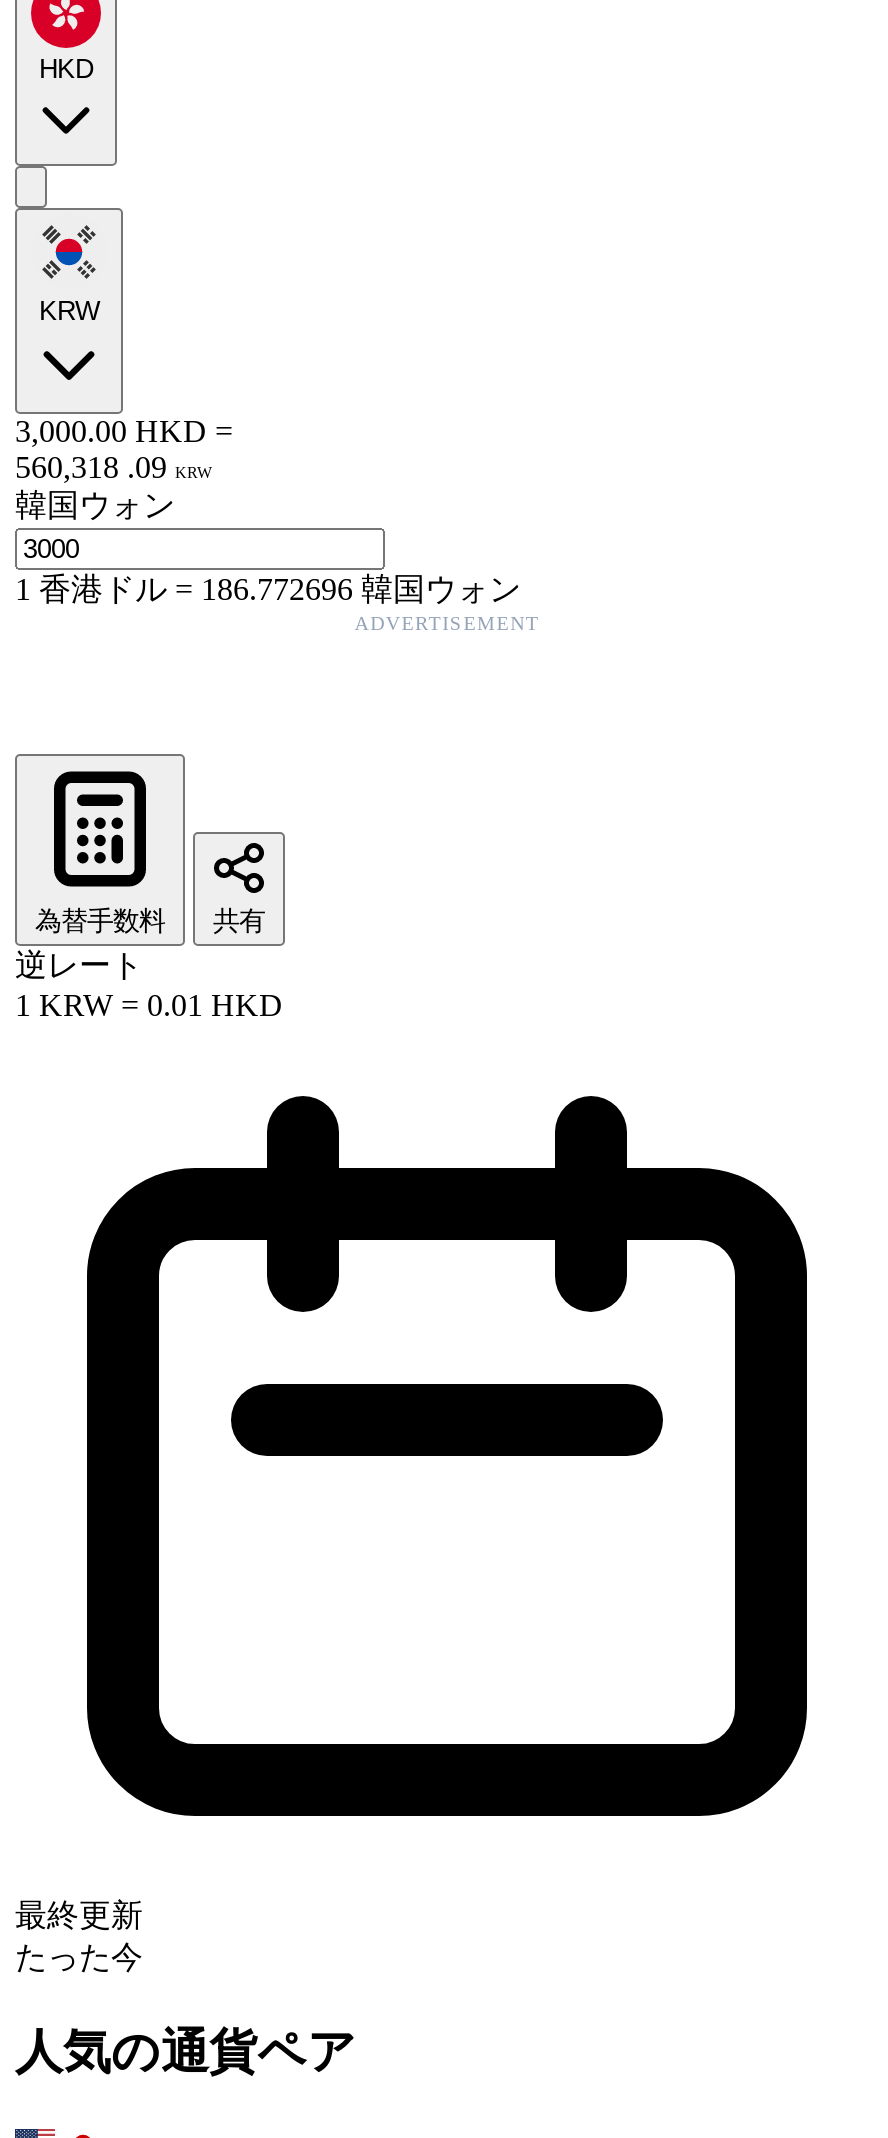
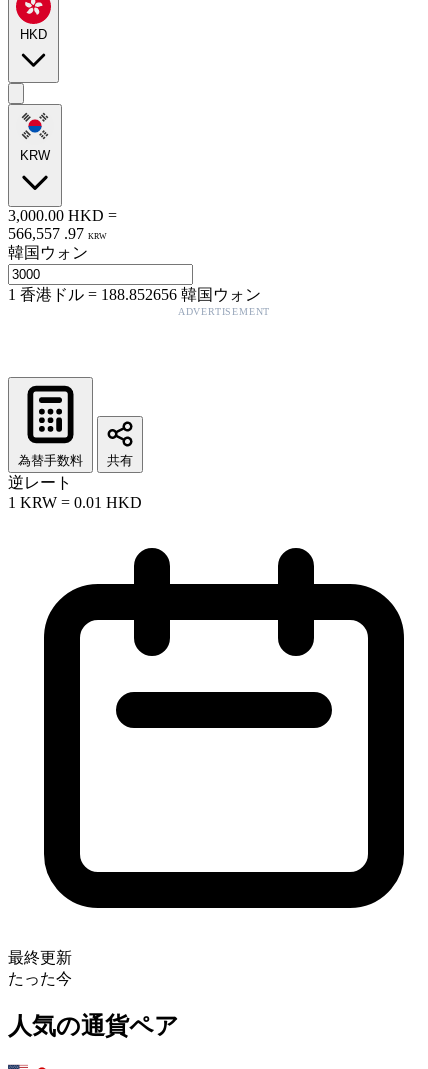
[15,450,213,484] 560,318 . 09 KRW -> [8,225,107,242] 566,557 . 97 KRW
[15,572,521,606] 1香港ドル=186.772696 韓国ウォン -> [8,286,261,303] 1香港ドル=188.852656 韓国ウォン

